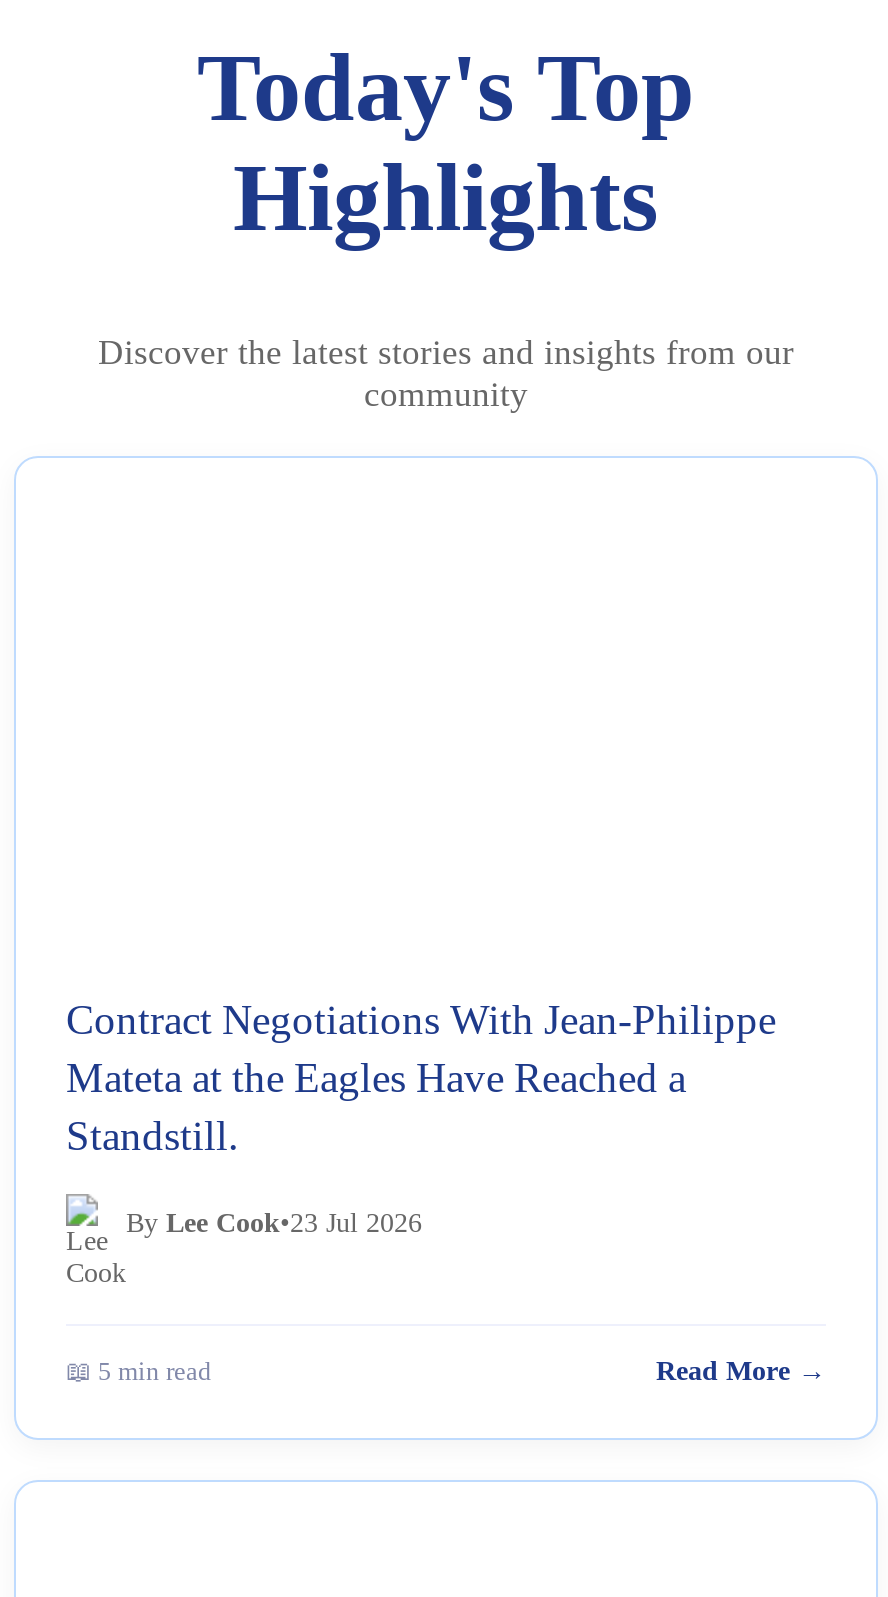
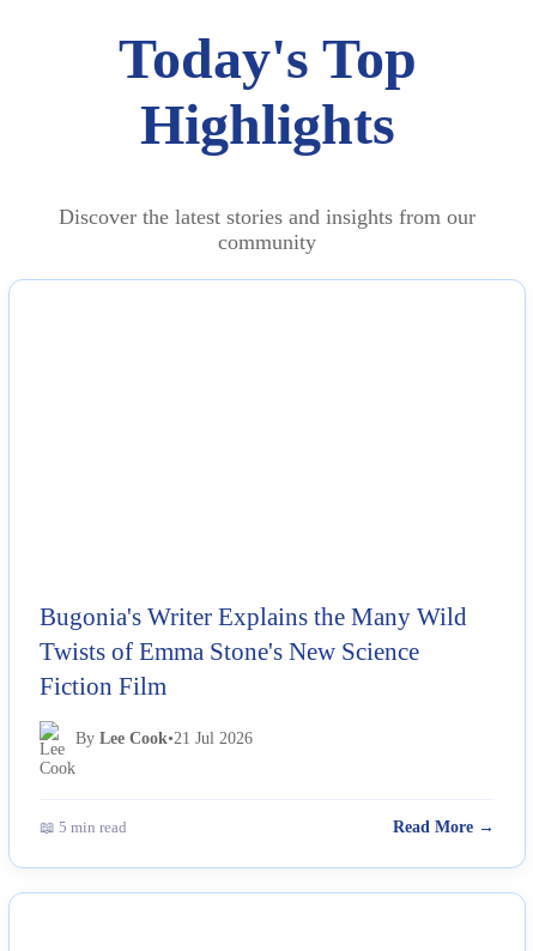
[66,996,776,1158] Contract Negotiations With Jean-Philippe | Mateta at the Eagles Have Reached a | Standstill. -> [40,603,467,700] Bugonia's Writer Explains the Many Wild | Twists of Emma Stone's New Science | Fiction Film
[126,1208,422,1238] By Lee Cook•23 Jul 2026 -> [75,730,253,748] By Lee Cook•21 Jul 2026

